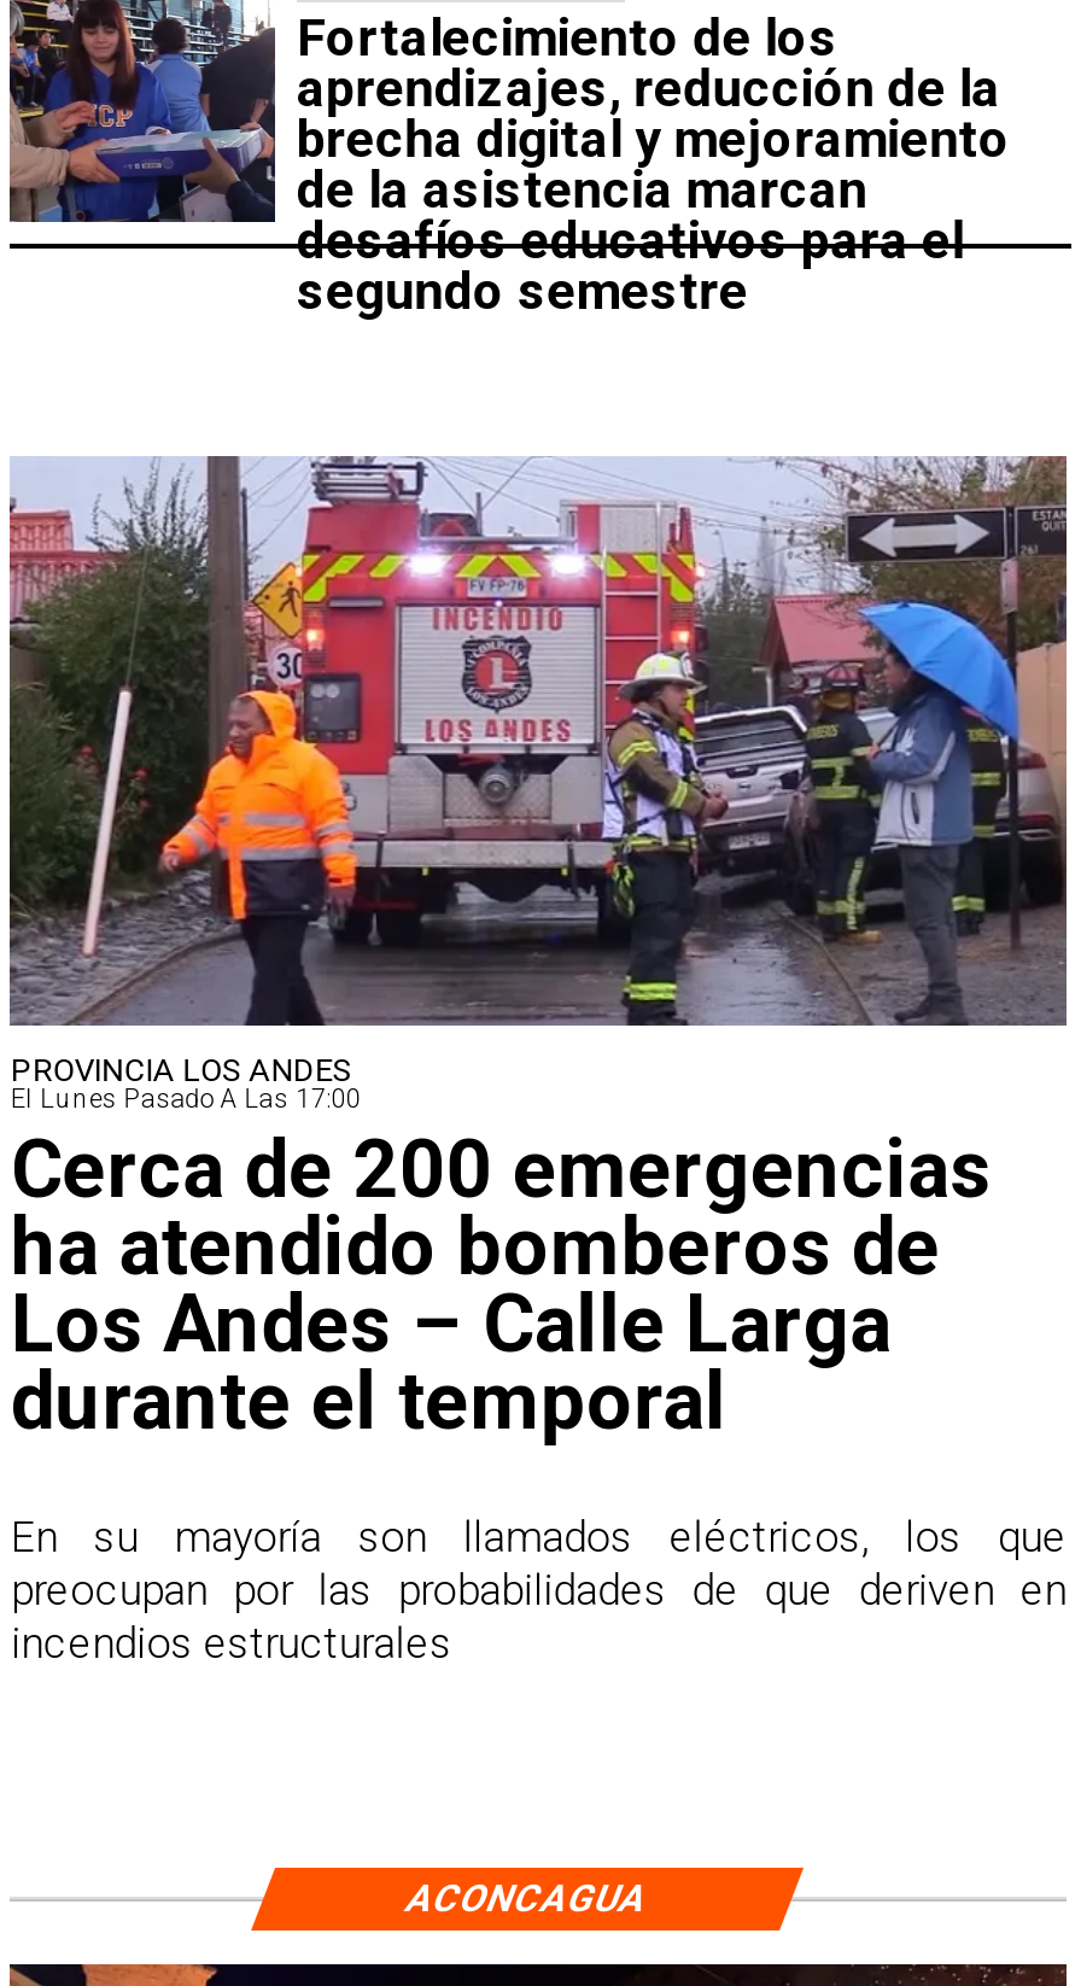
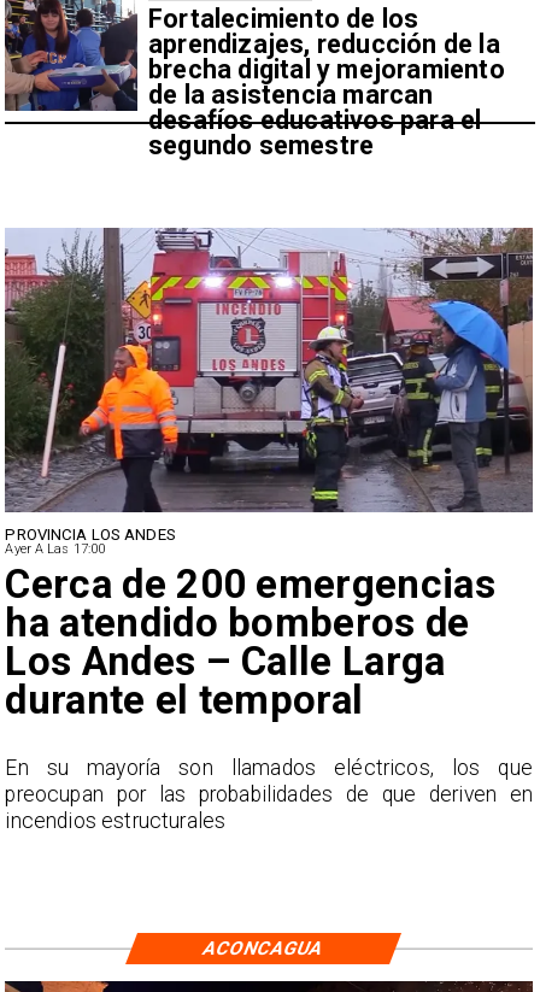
[11,1084,360,1116] El Lunes Pasado A Las 17:00 -> [5,542,105,557] Ayer A Las 17:00

